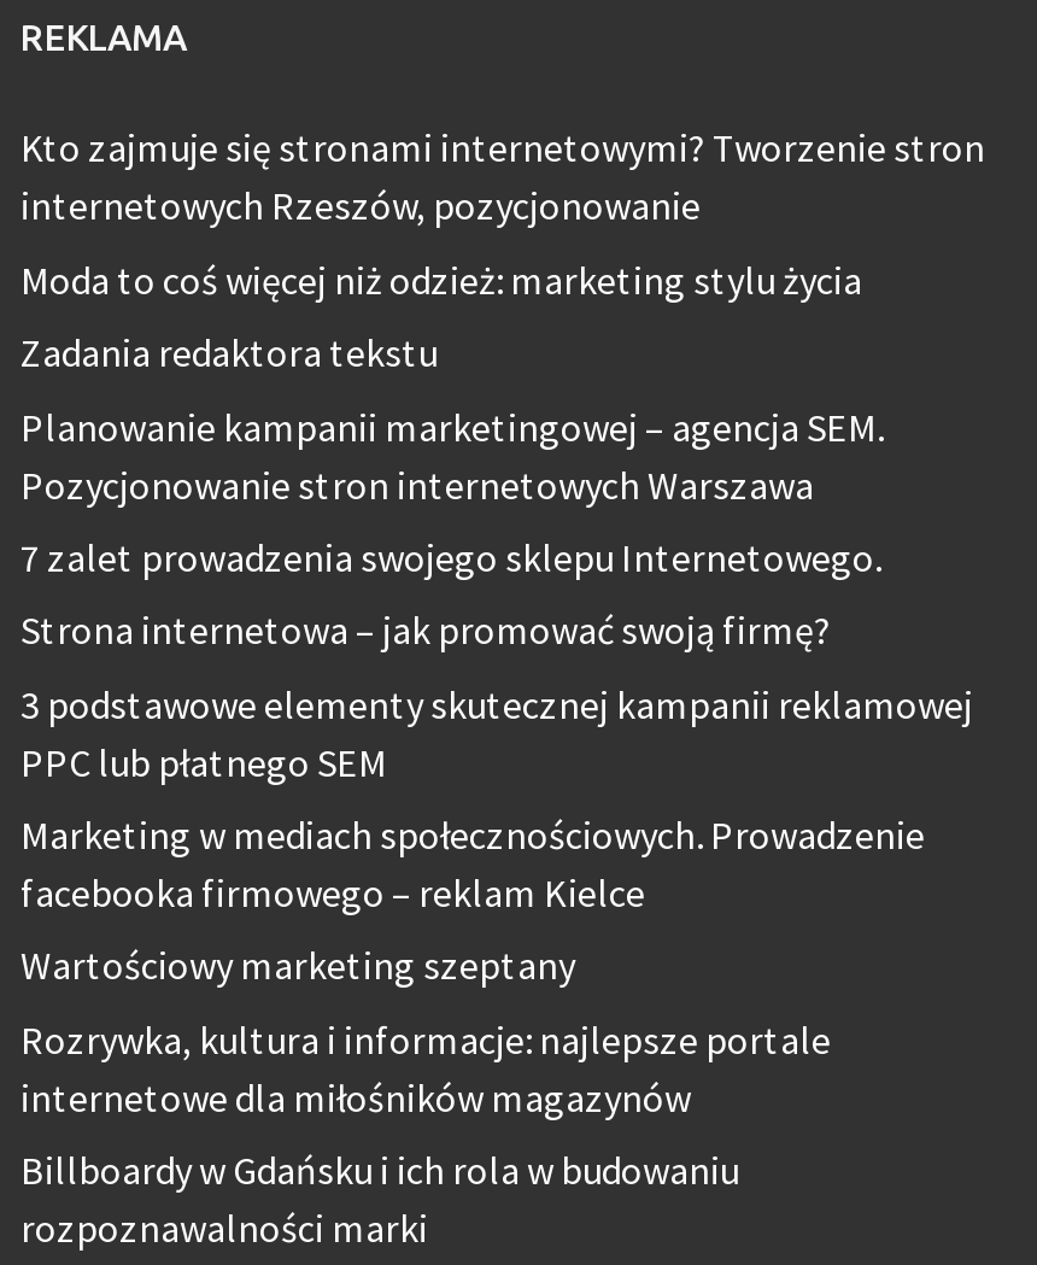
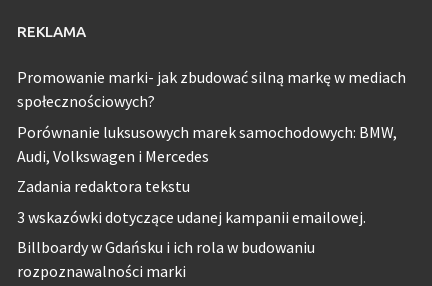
[20,124,985,230] Kto zajmuje się stronami internetowymi? Tworzenie stron | internetowych Rzeszów, pozycjonowanie -> [17,67,406,111] Promowanie marki- jak zbudować silną markę w mediach | społecznościowych?
[20,255,862,303] Moda to coś więcej niż odzież: marketing stylu życia -> [17,122,397,166] Porównanie luksusowych marek samochodowych: BMW, | Audi, Volkswagen i Mercedes
moved [20,328,438,376] -> [17,176,190,196]: Zadania redaktora tekstu
[20,402,973,1121] Planowanie kampanii marketingowej – agencja SEM. | Pozycjonowanie stron internetowych Warszawa | 7 zalet prowadzenia swojego sklepu Internetowego. | Strona internetowa – jak promować swoją firmę? | 3 podstawowe elementy skutecznej kampanii reklamowej | PPC lub płatnego SEM | Marketing w mediach społecznościowych. Prowadzenie | facebooka firmowego – reklam Kielce | Wartościowy marketing szeptany | Rozrywka, kultura i informacje: najlepsze portale | internetowe dla miłośników magazynów -> [17,206,366,226] 3 wskazówki dotyczące udanej kampanii emailowej.

